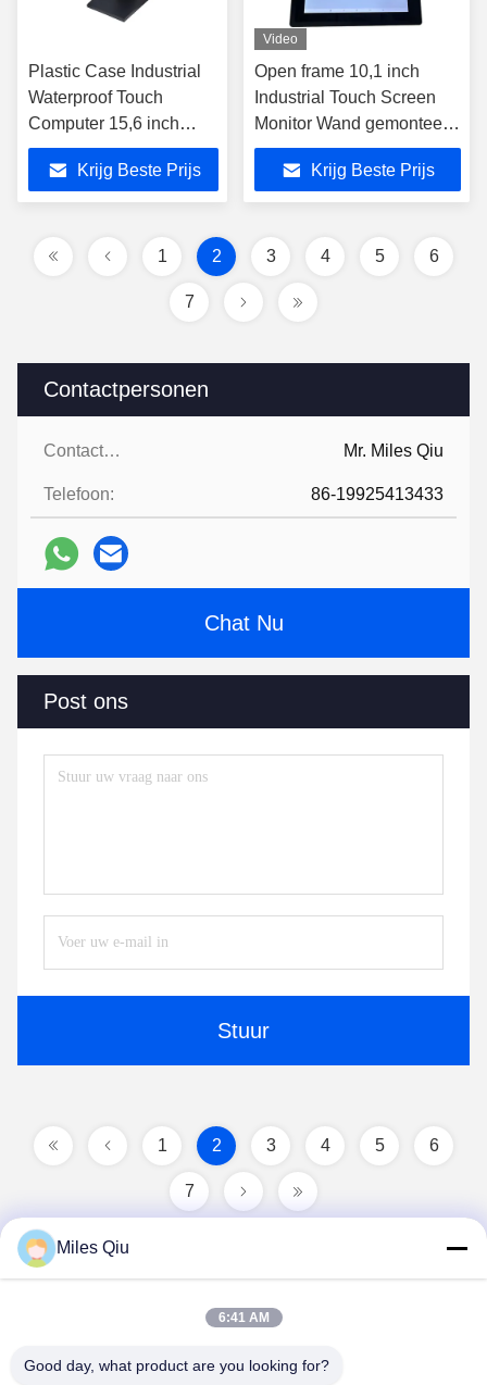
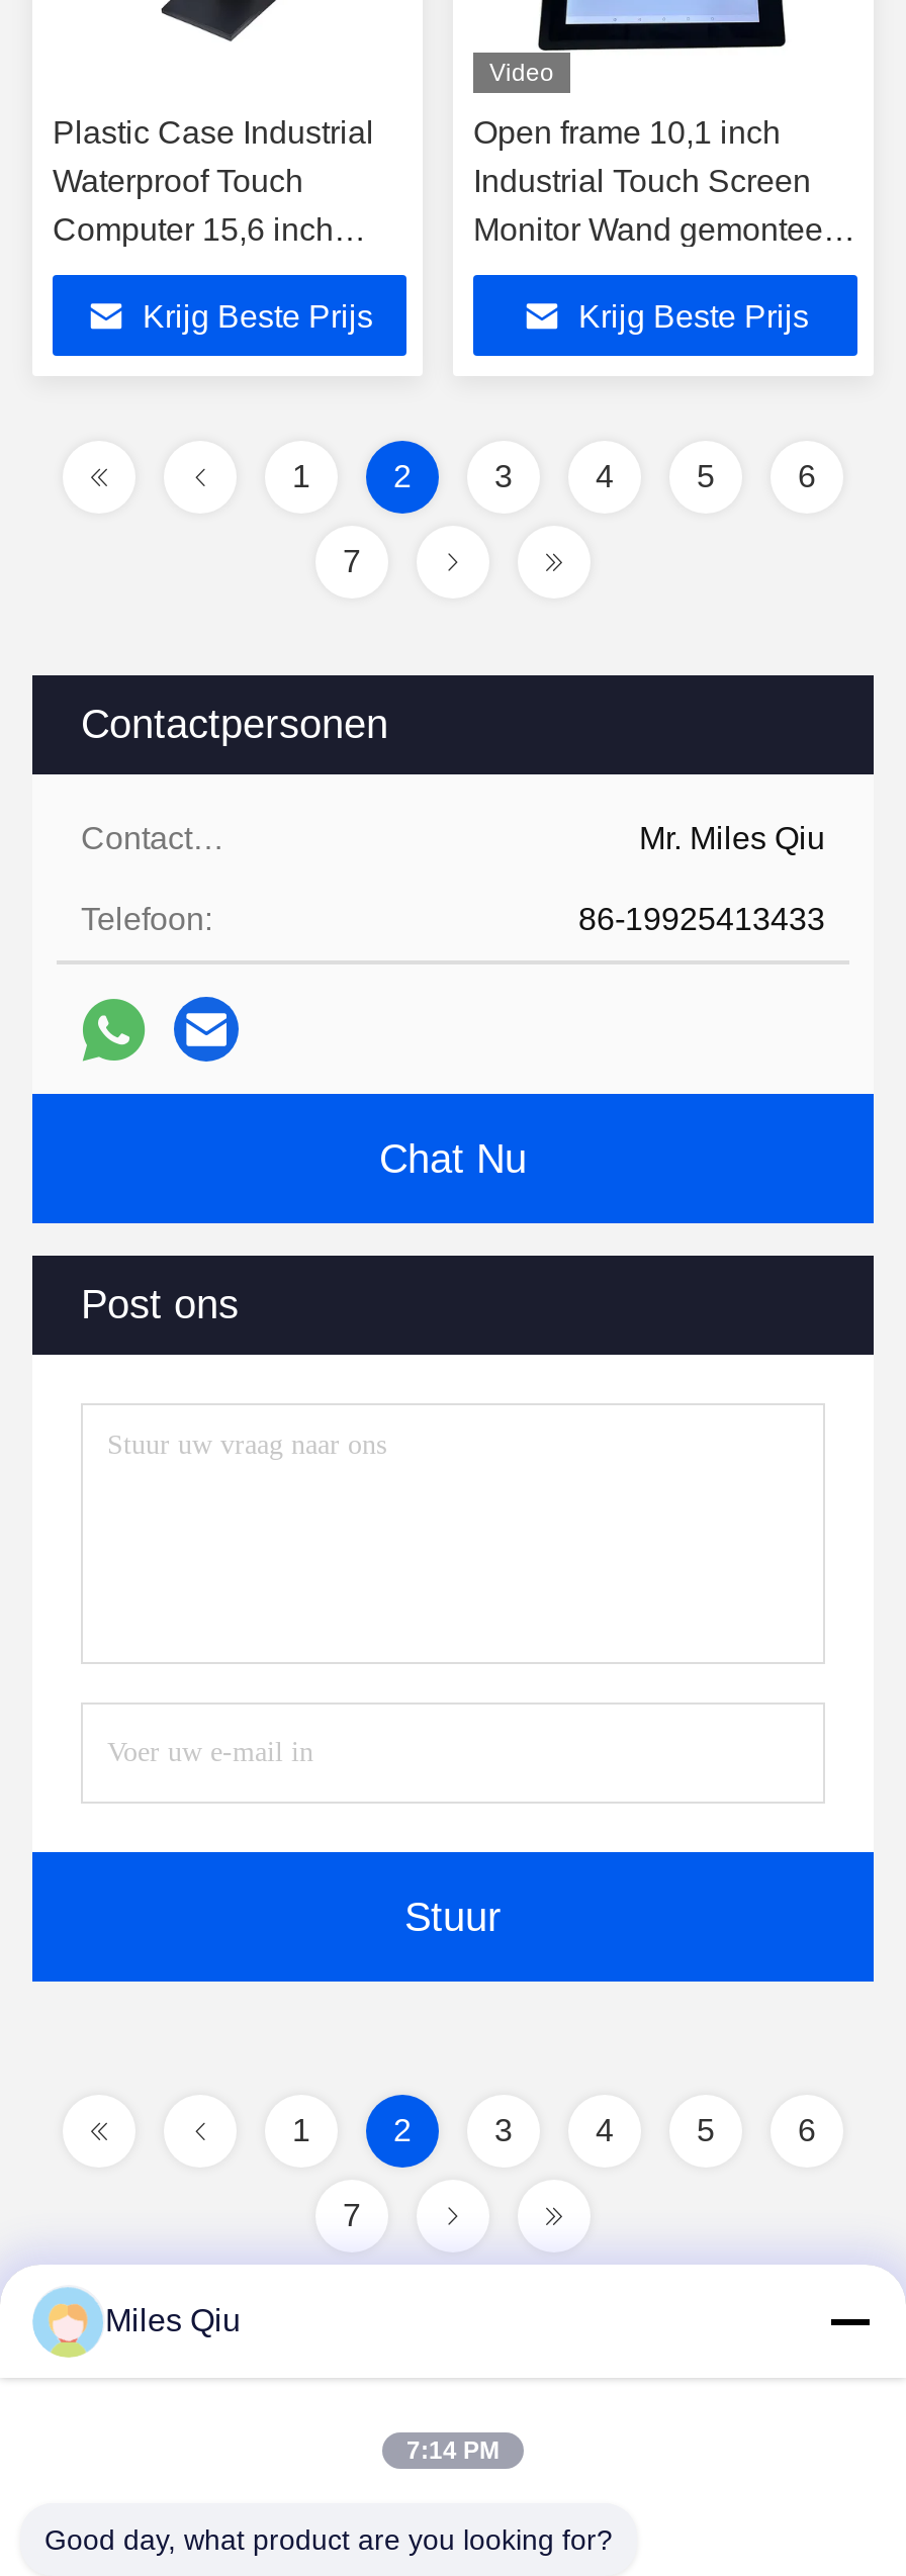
[218,1310,269,1325] 6:41 AM -> [406,2436,500,2465] 7:14 PM

